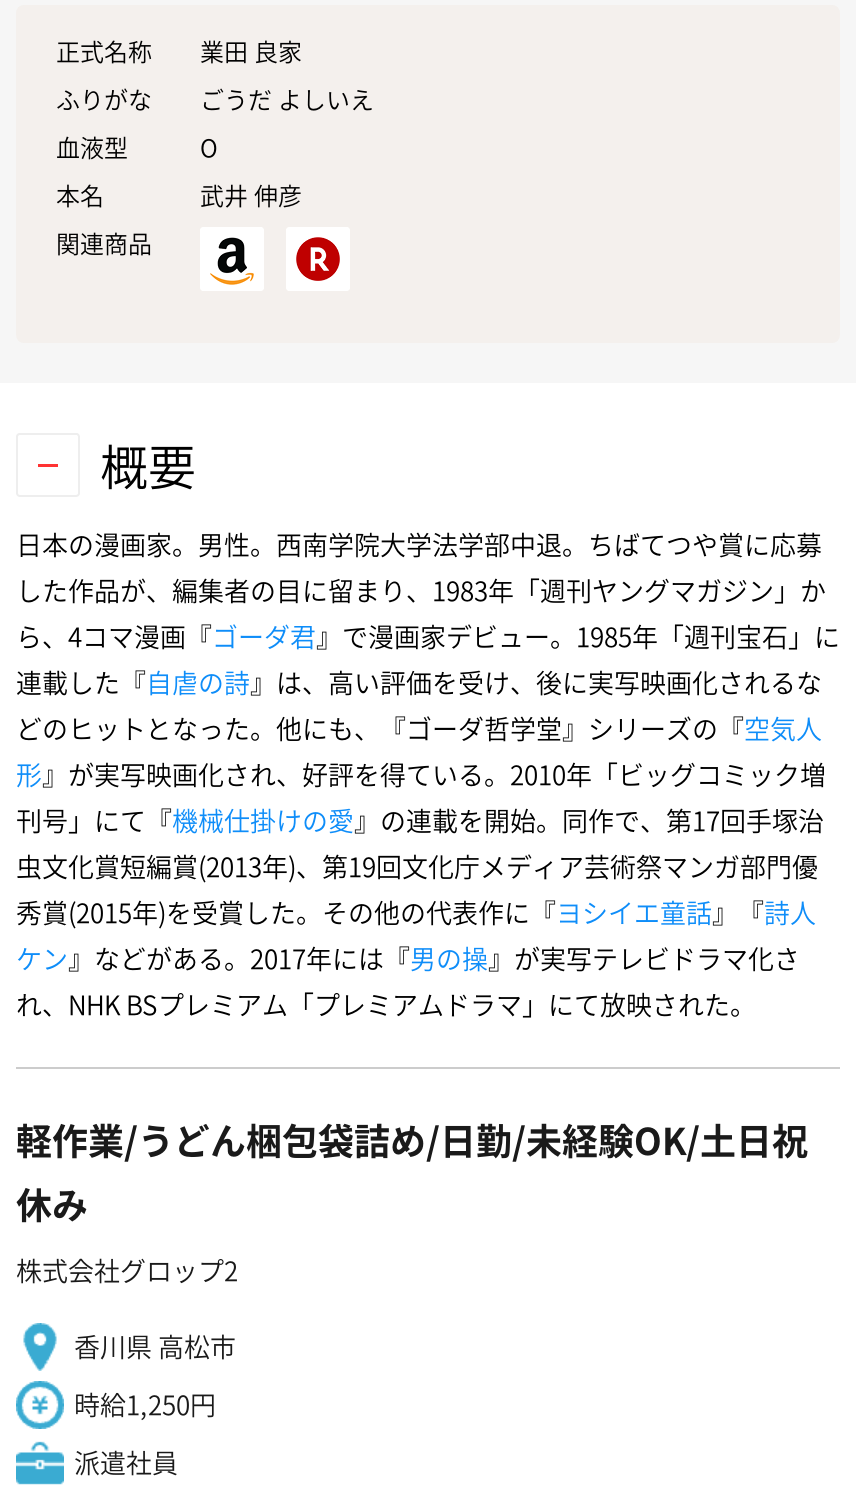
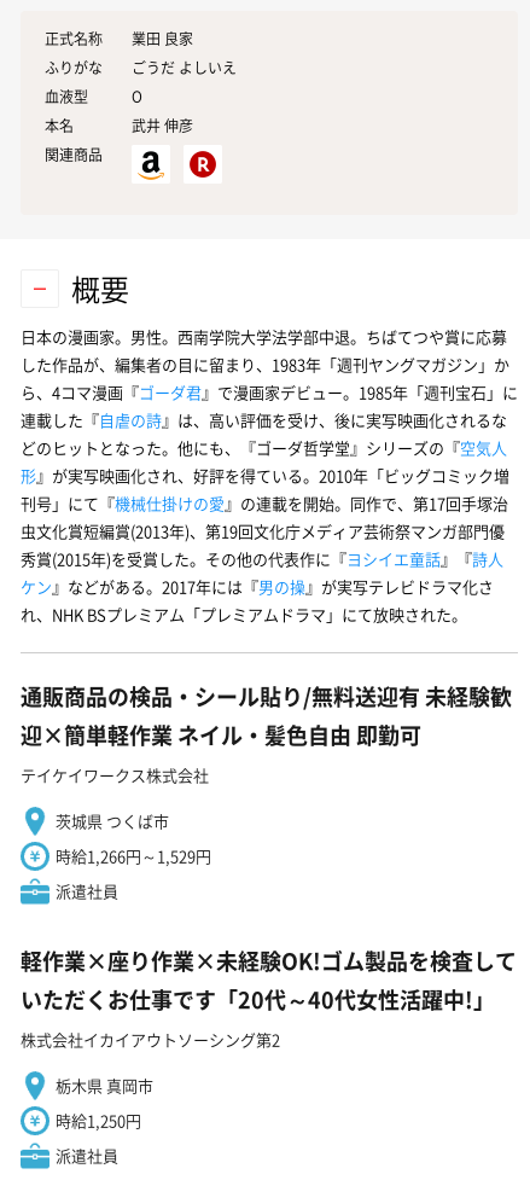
[16,1113,808,1365] 軽作業/うどん梱包袋詰め/日勤/未経験OK/土日祝 | 休み | 株式会社グロップ2 | 香川県 高松市 -> [21,680,517,1097] 通販商品の検品・シール貼り/無料送迎有 未経験歓 | 迎×簡単軽作業 ネイル・髪色自由 即勤可 | テイケイワークス株式会社 | 茨城県 つくば市 | 時給1,266円～1,529円 | 派遣社員 | 軽作業×座り作業×未経験OK!ゴム製品を検査して | いただくお仕事です「20代～40代女性活躍中!」 | 株式会社イカイアウトソーシング第2 | 栃木県 真岡市

